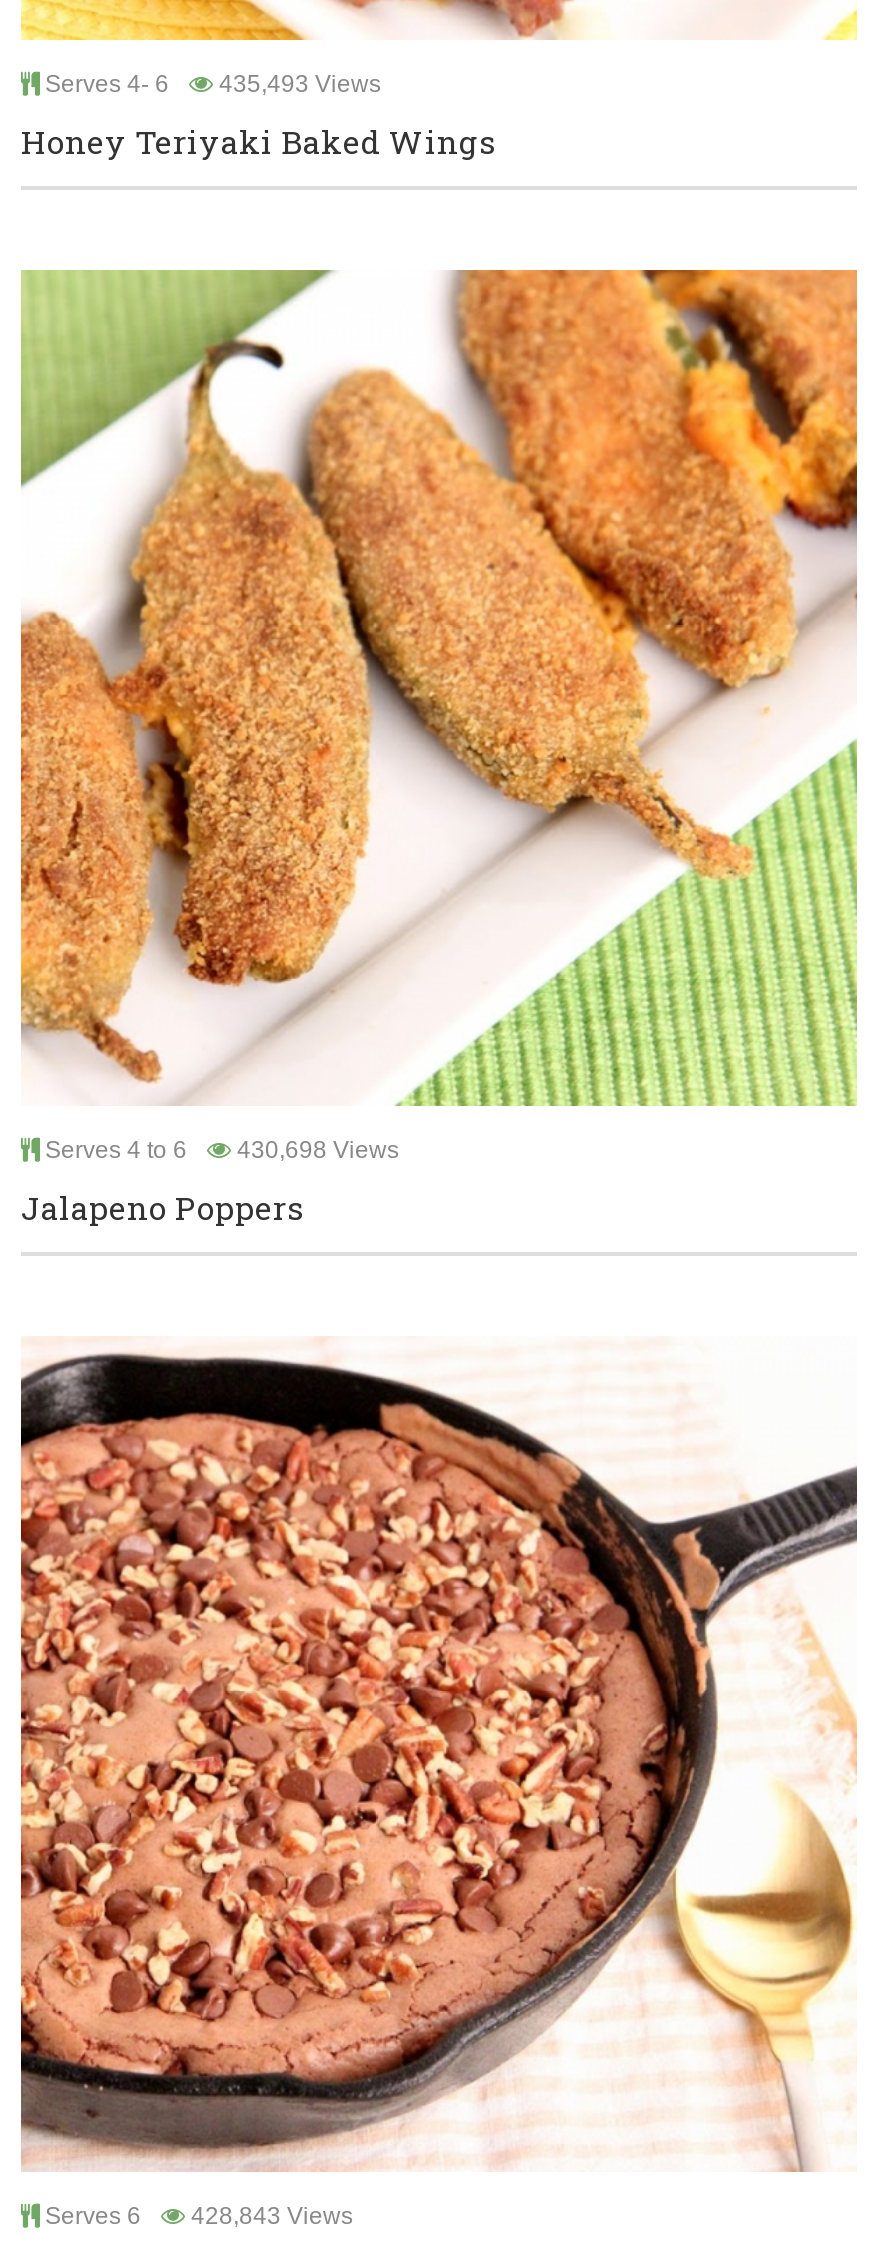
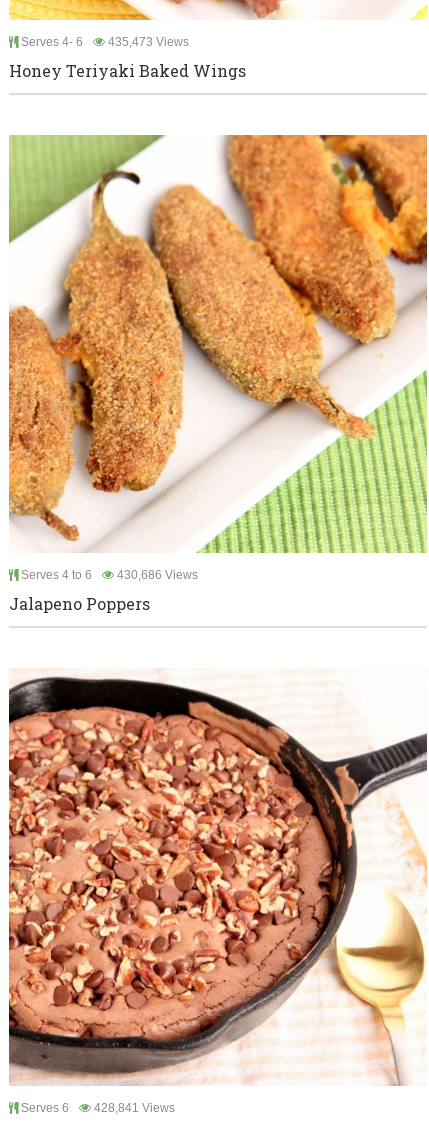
[39,70,381,98] Serves 4- 6 435,493 Views -> [18,35,189,49] Serves 4- 6 435,473 Views
[39,1136,399,1164] Serves 4 to 6 430,698 Views -> [18,568,198,582] Serves 4 to 6 430,686 Views
[39,2202,353,2230] Serves 6 428,843 Views -> [18,1101,175,1115] Serves 6 428,841 Views

